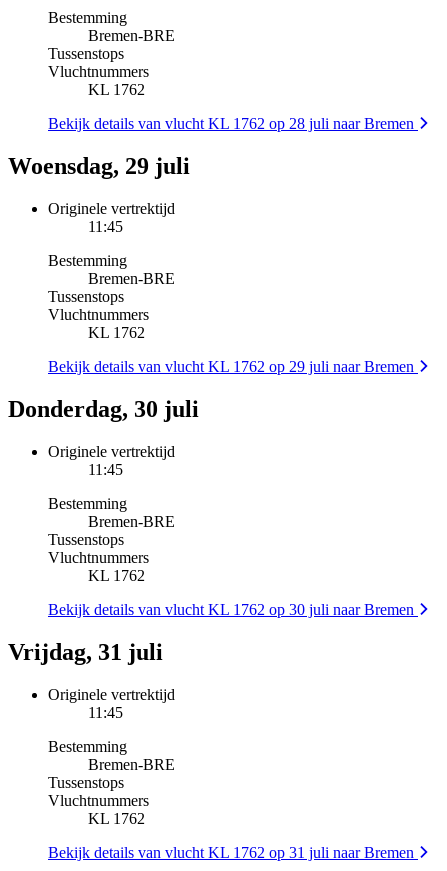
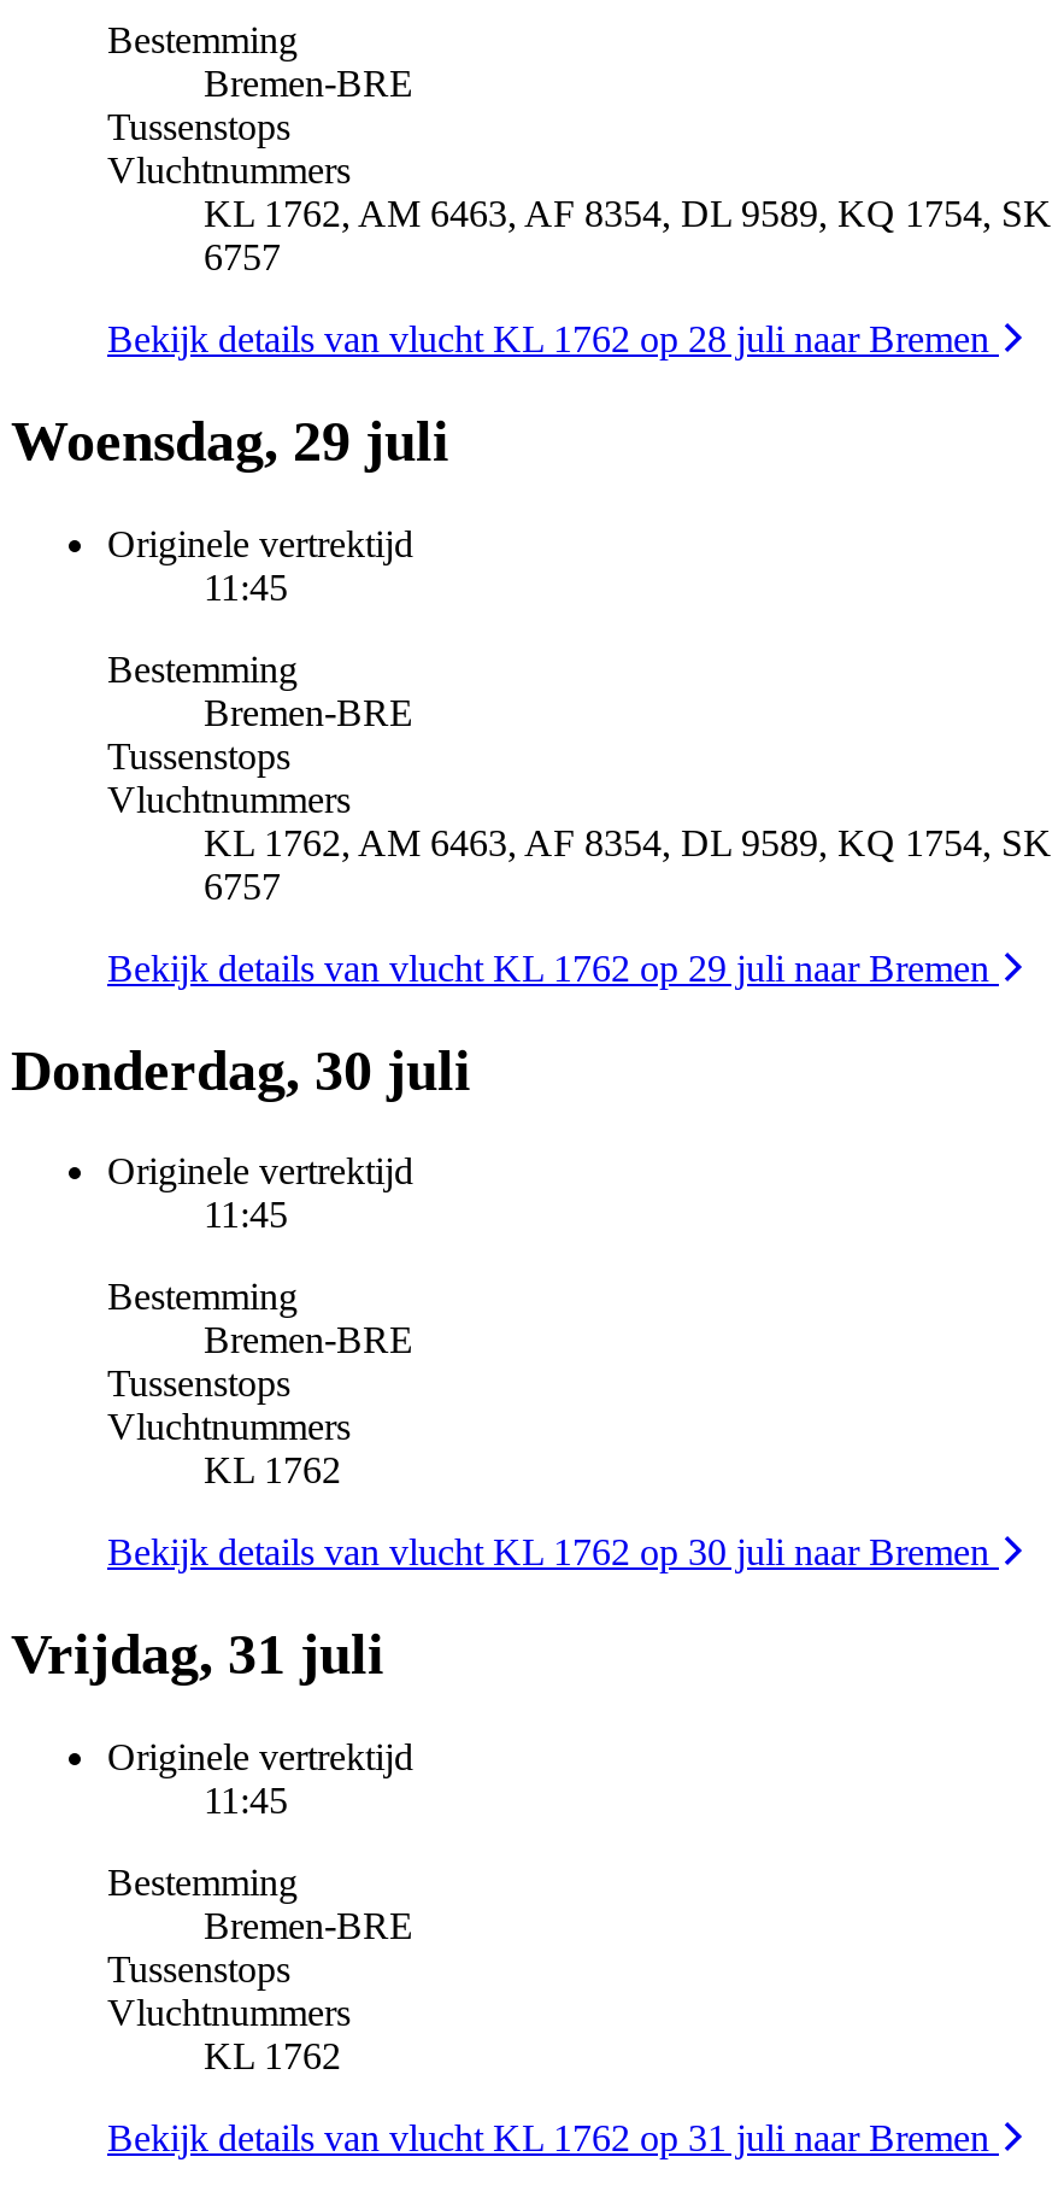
[88,81,145,98] KL 1762 -> [204,192,1052,277] KL 1762, AM 6463, AF 8354, DL 9589, KQ 1754, SK | 6757
[88,324,145,341] KL 1762 -> [204,821,1052,906] KL 1762, AM 6463, AF 8354, DL 9589, KQ 1754, SK | 6757

